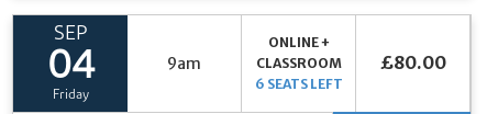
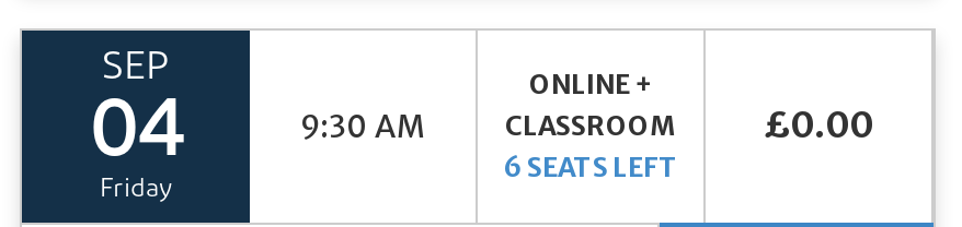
[167,54,201,73] 9am -> [300,107,425,146] 9:30 AM
[380,52,446,73] £80.00 -> [764,103,873,146] £0.00

